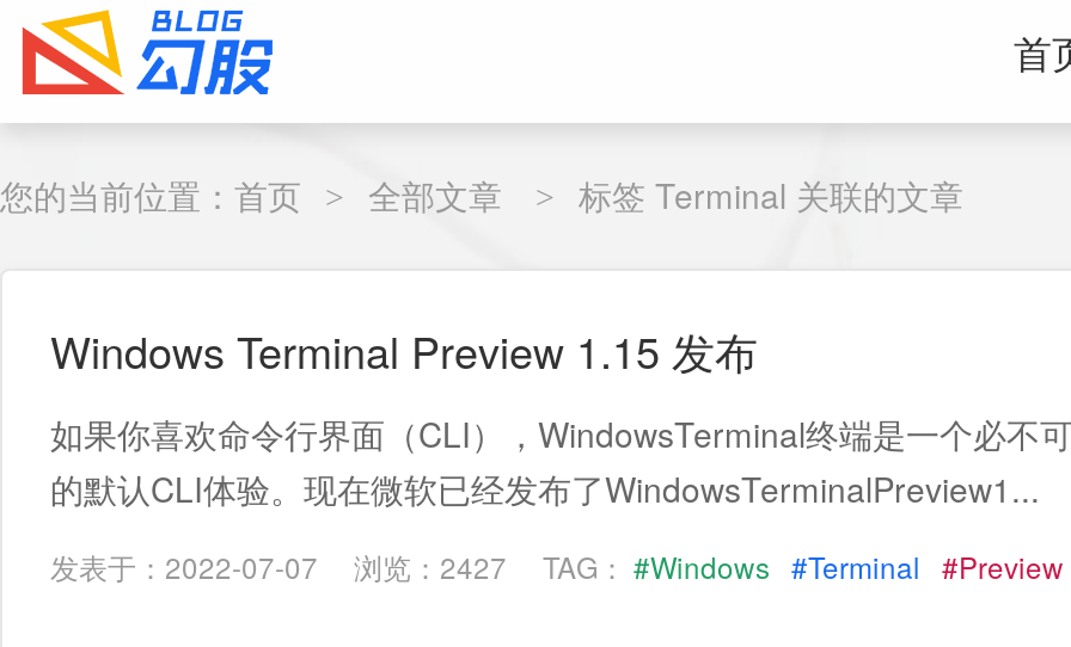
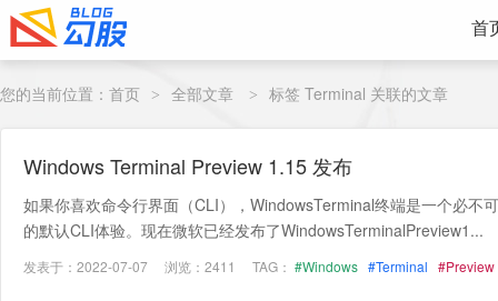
[50,546,1064,586] 发表于：2022-07-07 浏览：2427 TAG：#Windows #Terminal #Preview -> [23,257,495,275] 发表于：2022-07-07 浏览：2411 TAG：#Windows #Terminal #Preview

